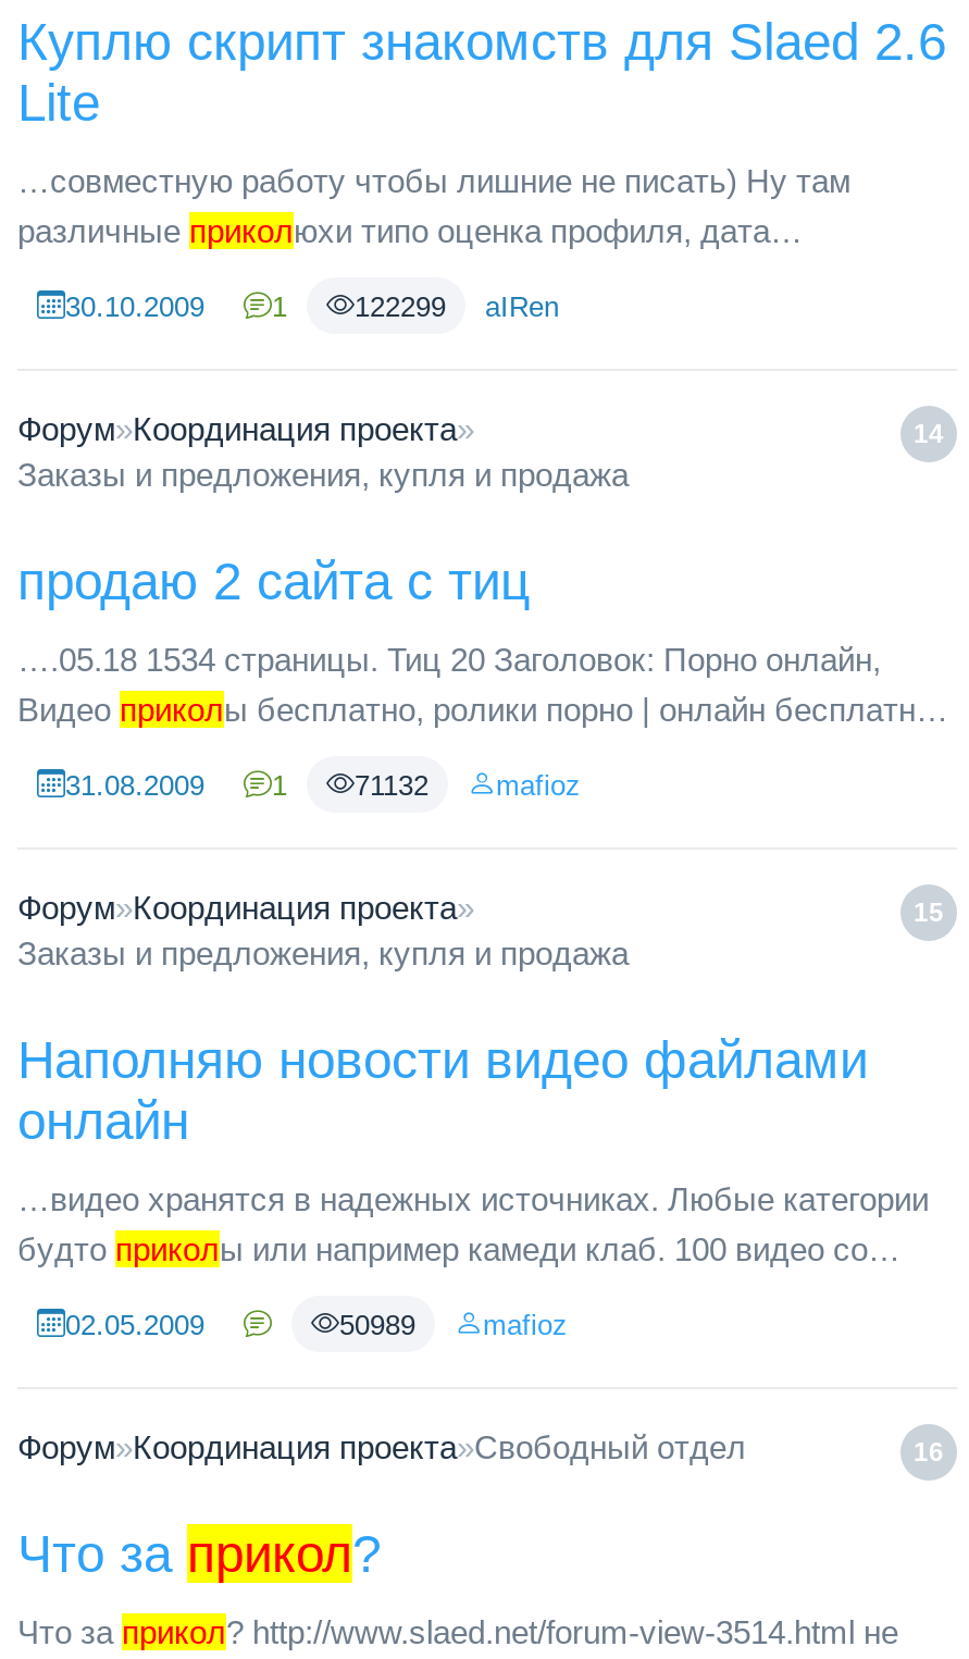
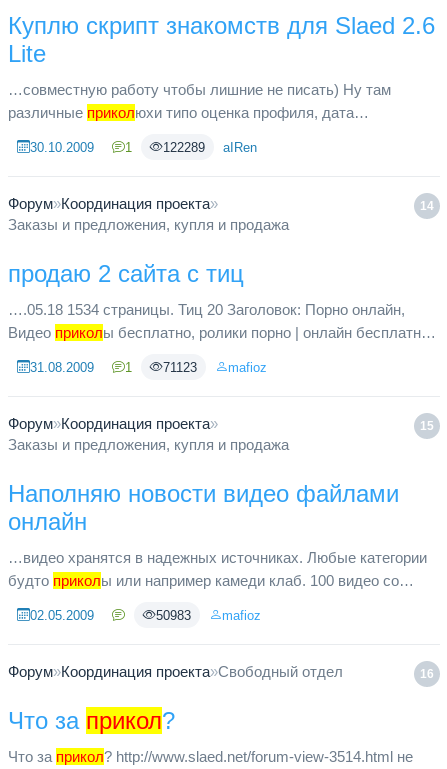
[355,289,559,322] 122299 aIRen -> [163,139,257,154] 122289 aIRen
[355,768,428,801] 71132 -> [163,359,197,374] 71123
[339,1308,415,1340] 50989 -> [156,607,191,622] 50983

